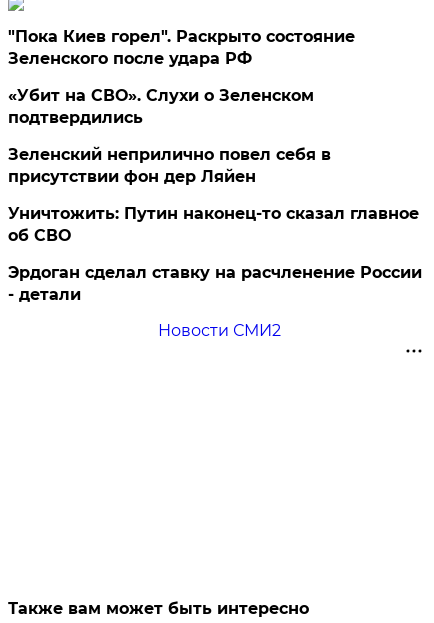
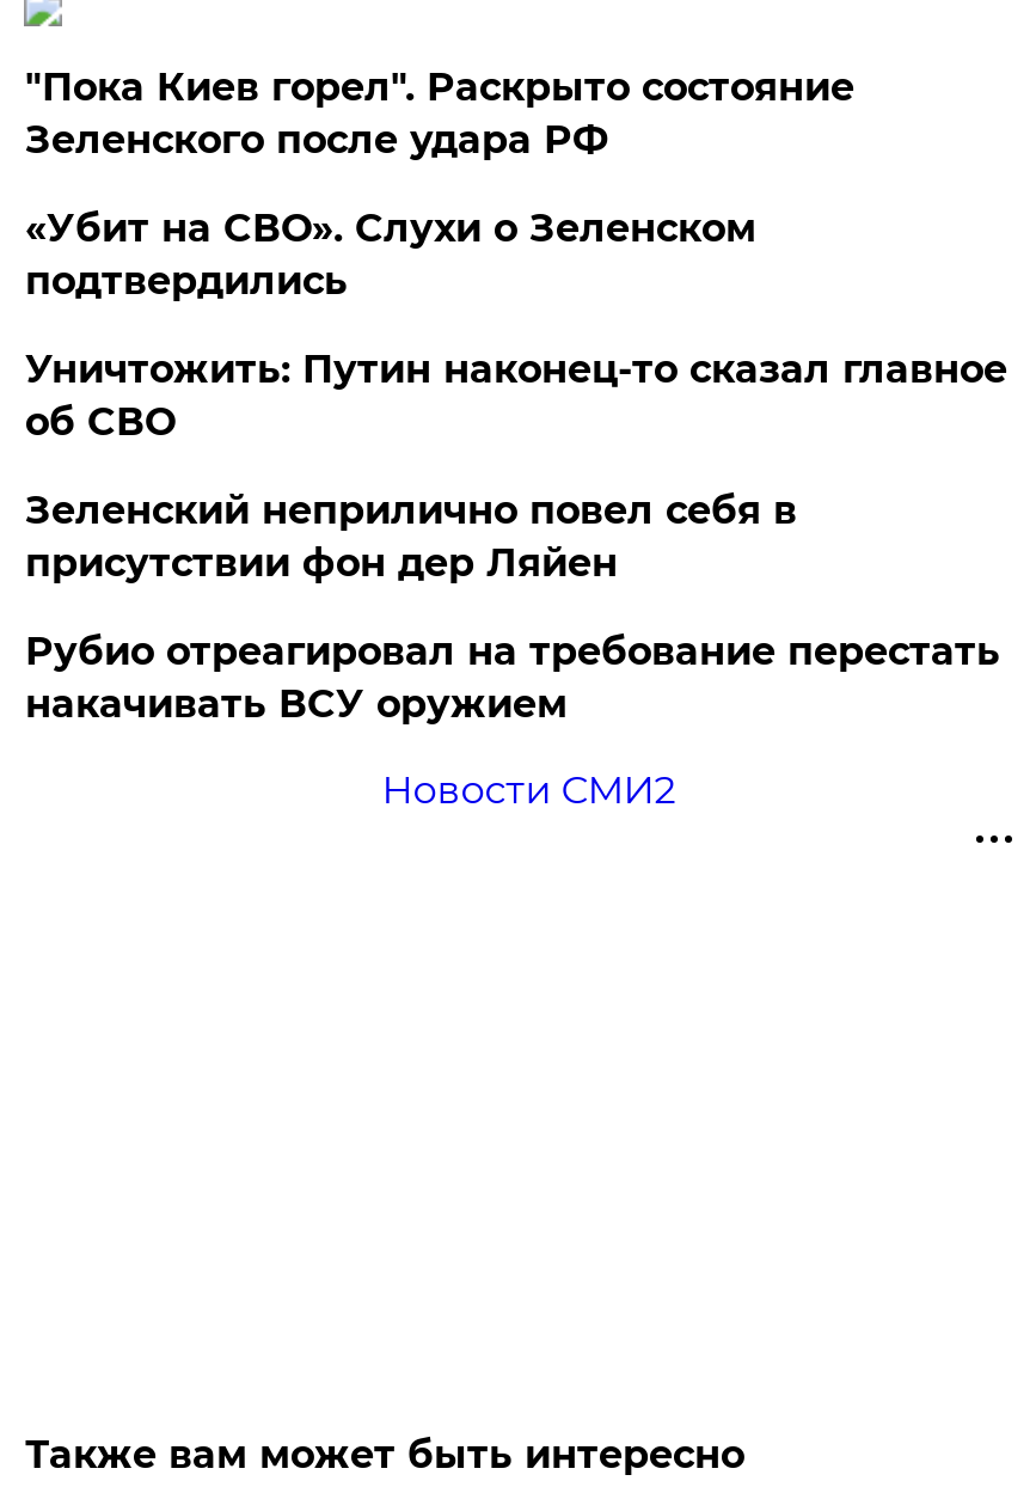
moved [8,145,331,186] -> [25,487,797,585]: Зеленский неприлично повел cебя в | присутствии фон дер Ляйен
moved [8,204,419,245] -> [25,346,1007,444]: Уничтожить: Путин наконец-то сказал главное | об СВО
[8,263,422,304] Эрдоган сделал ставку на расчленение России | - детали -> [25,629,1000,727] Рубио отреагировал на требование перестать | накачивать ВСУ оружием

